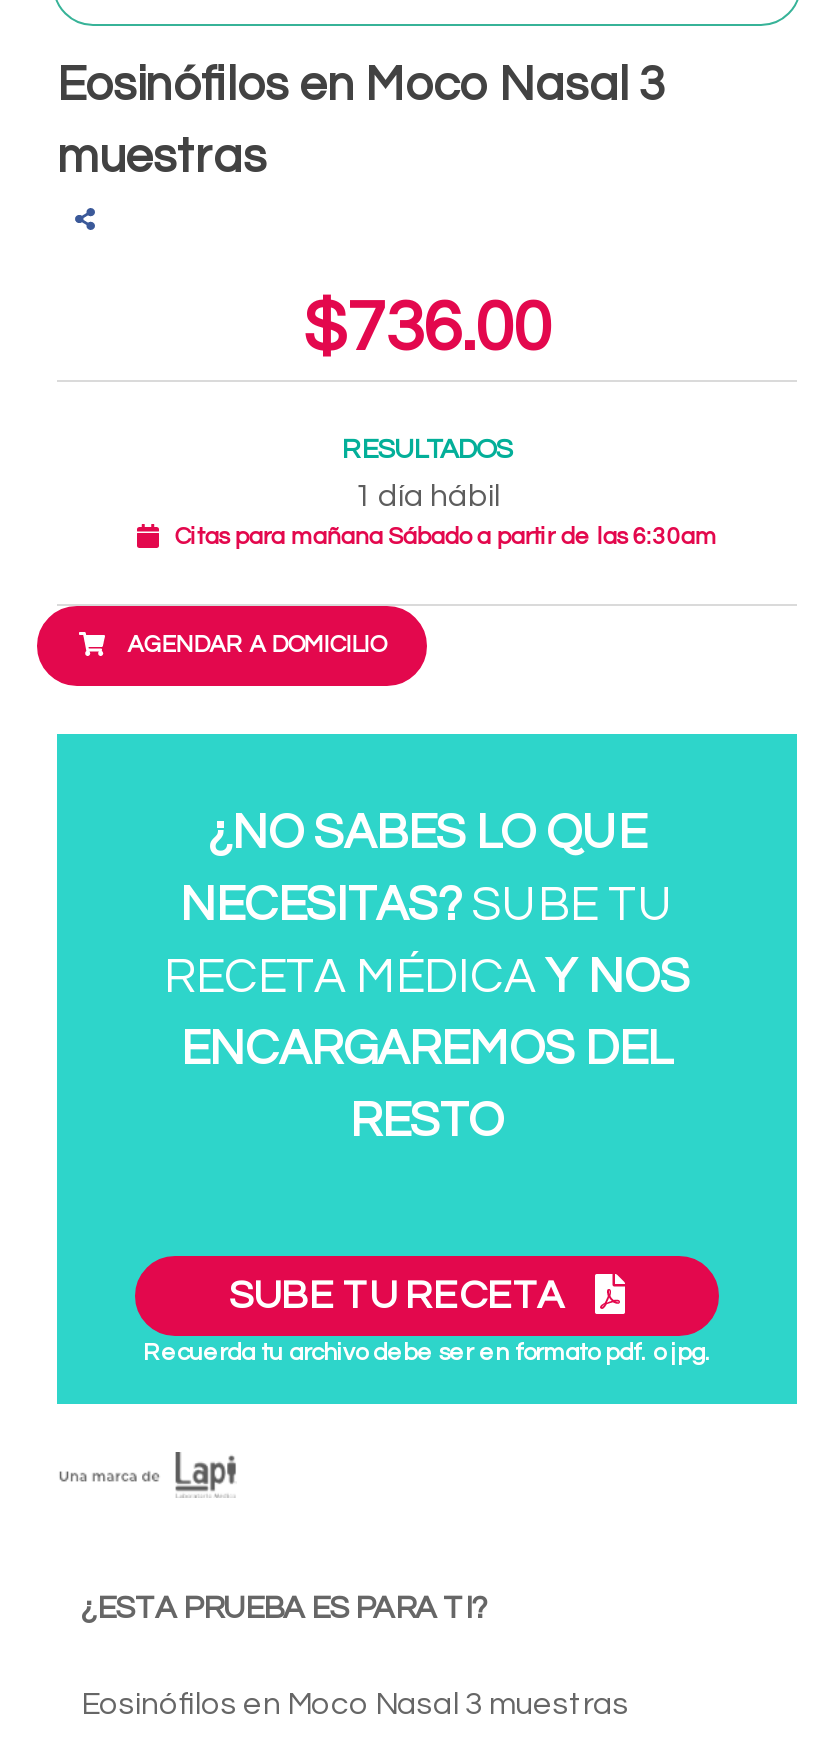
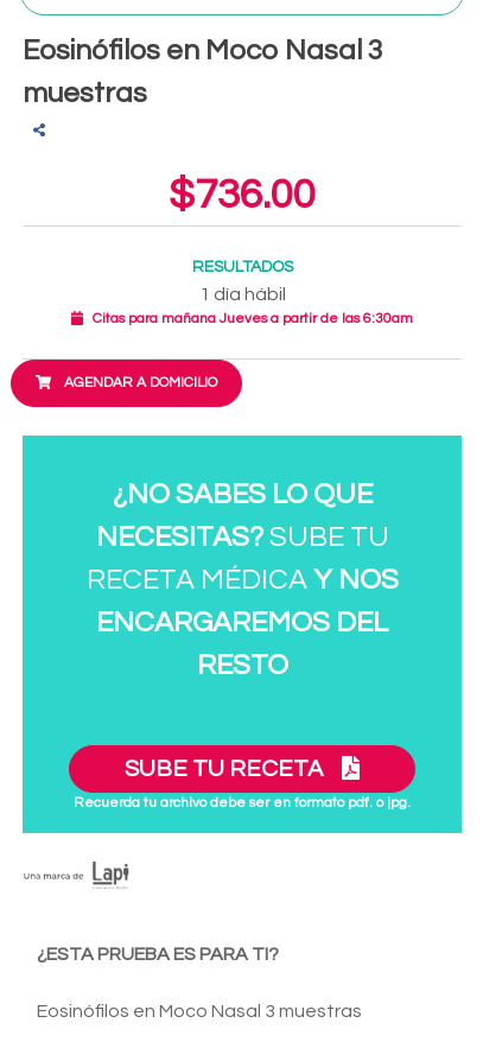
[175,525,717,551] Citas para mañana Sábado a partir de las 6:30am -> [93,311,413,327] Citas para mañana Jueves a partir de las 6:30am

